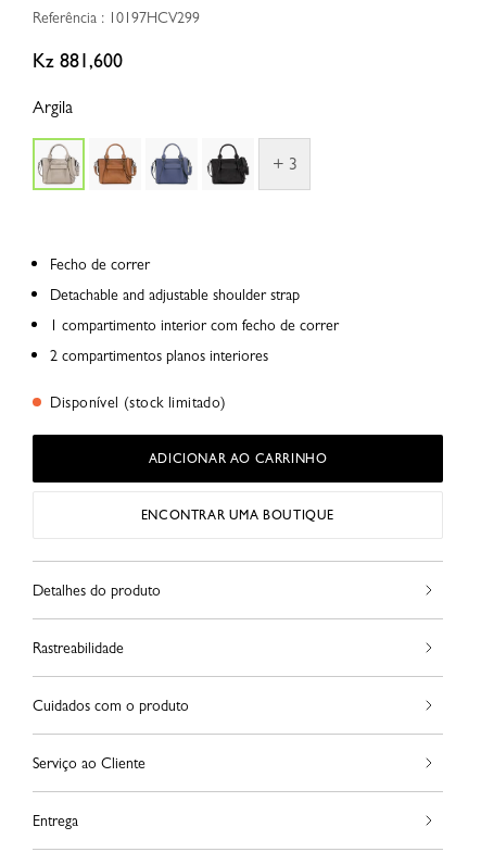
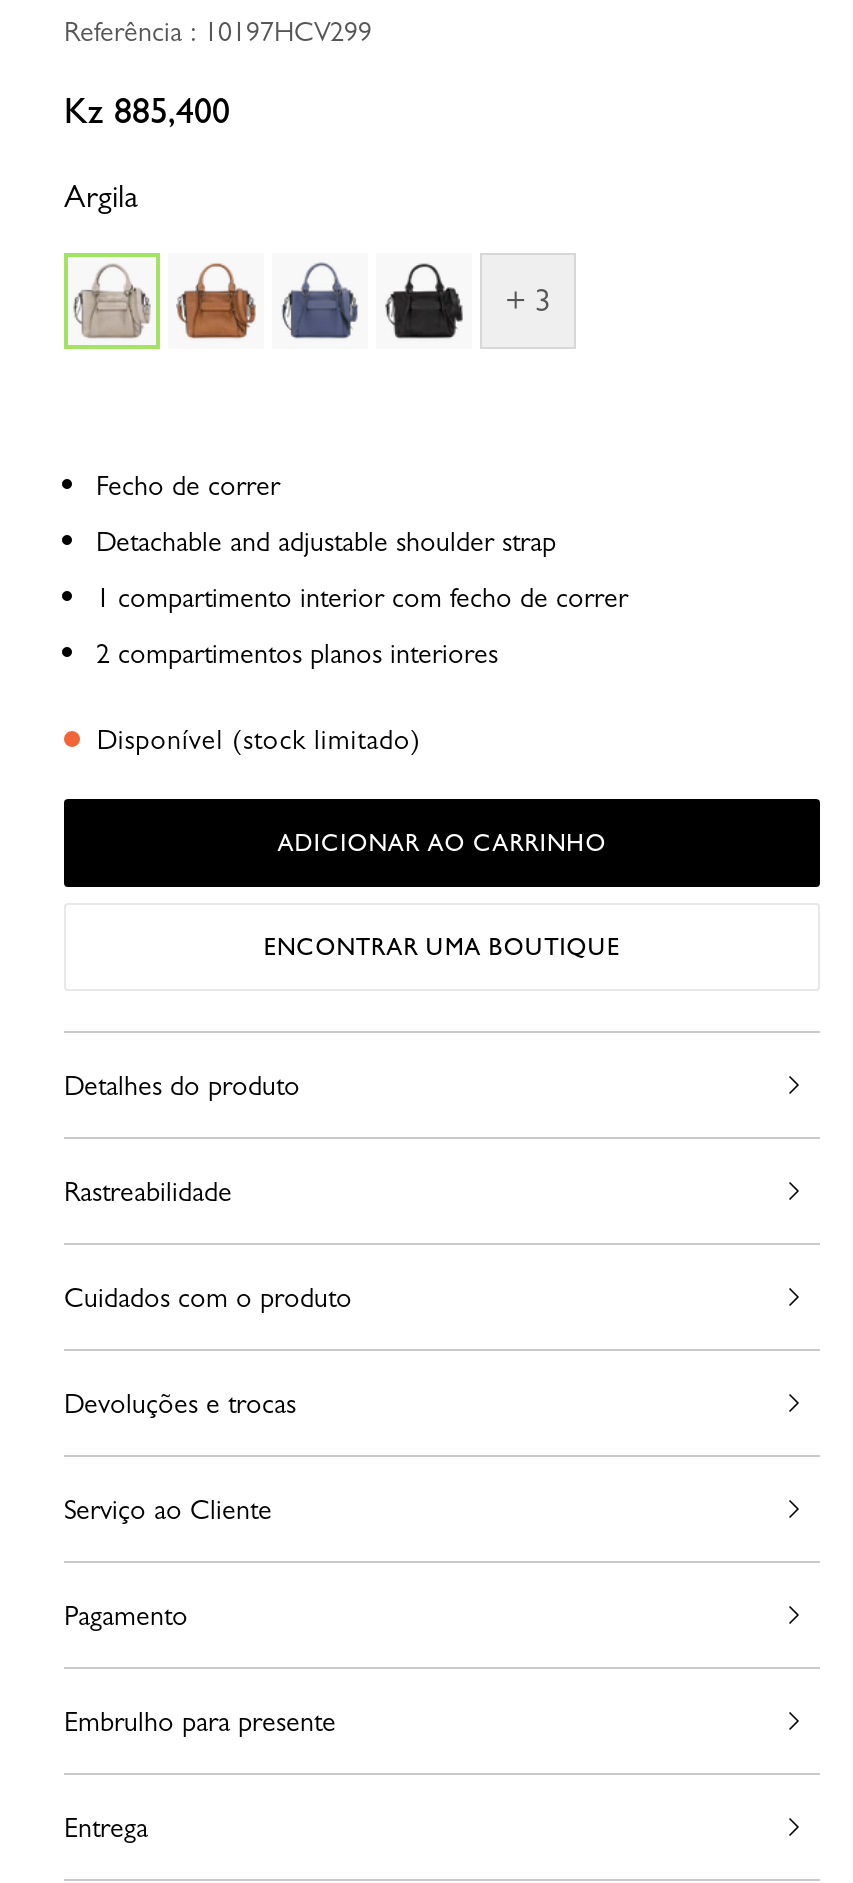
[33,49,123,72] Kz 881,600 -> [64,90,230,132] Kz 885,400
none -> [64,1388,296,1420] Devoluções e trocas
none -> [64,1600,336,1738] Pagamento | Embrulho para presente

